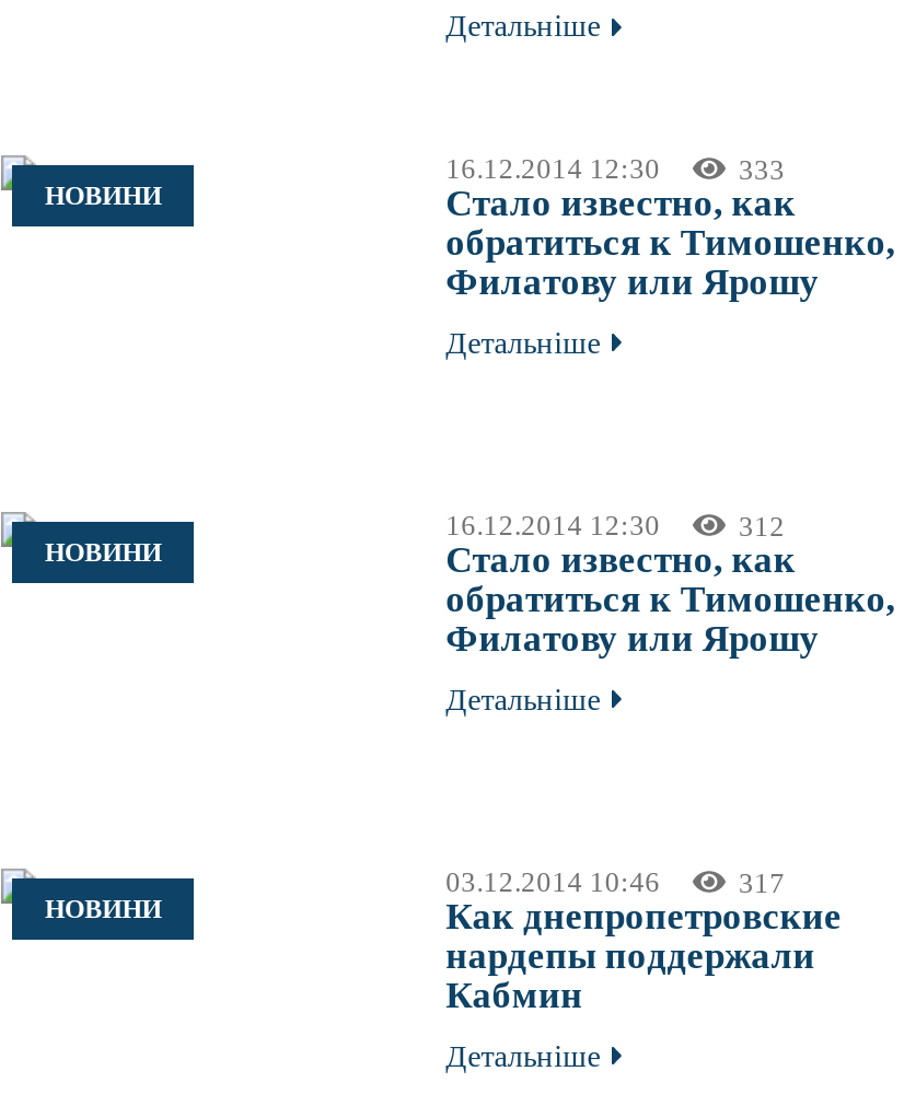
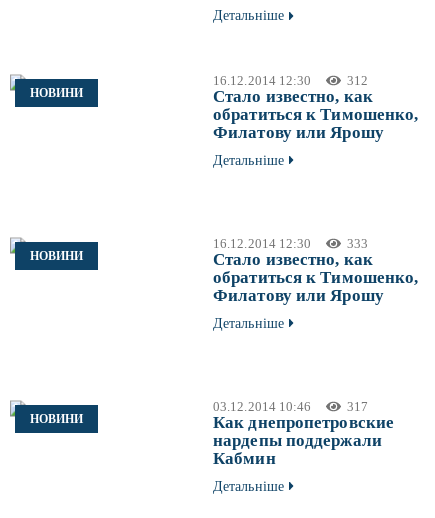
[739,153,785,186] 333 -> [347,74,368,89] 312
[739,510,785,543] 312 -> [347,237,368,252] 333

